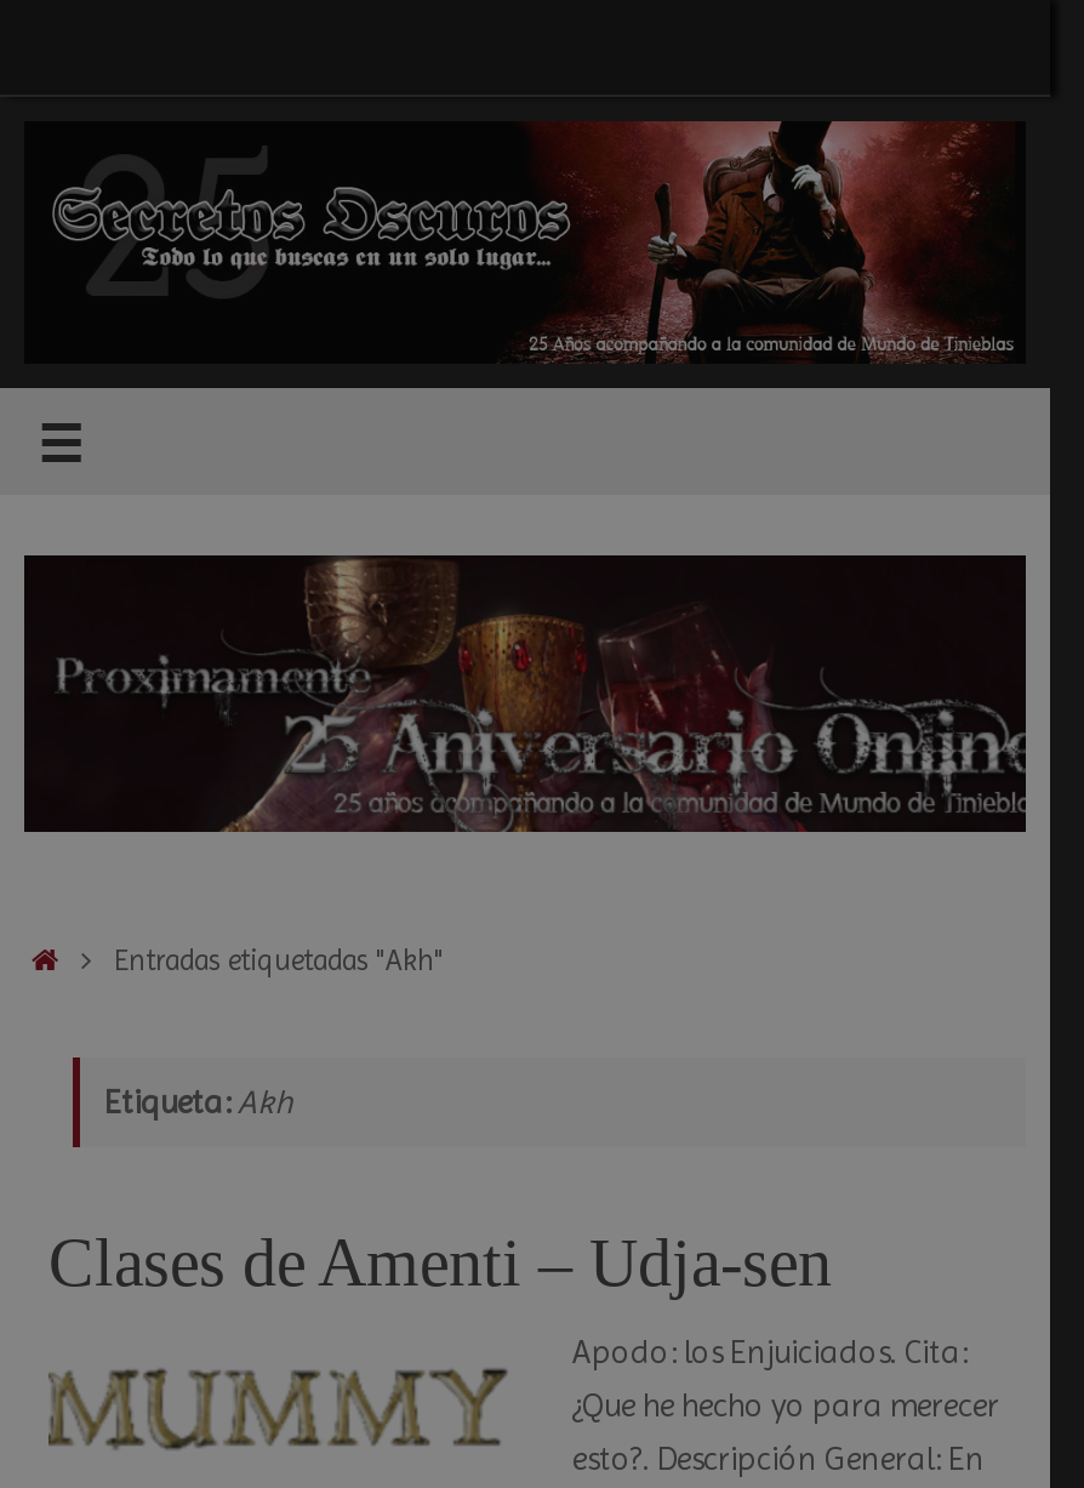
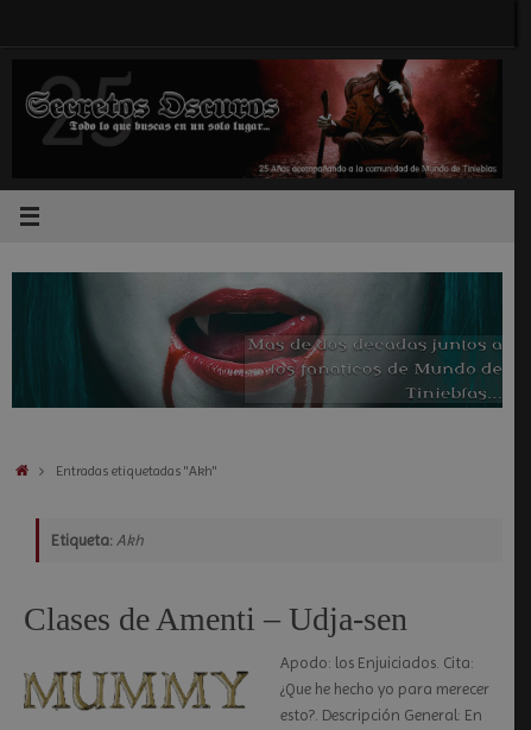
[24,553,1026,834] [image] -> [12,271,502,409] [image]

